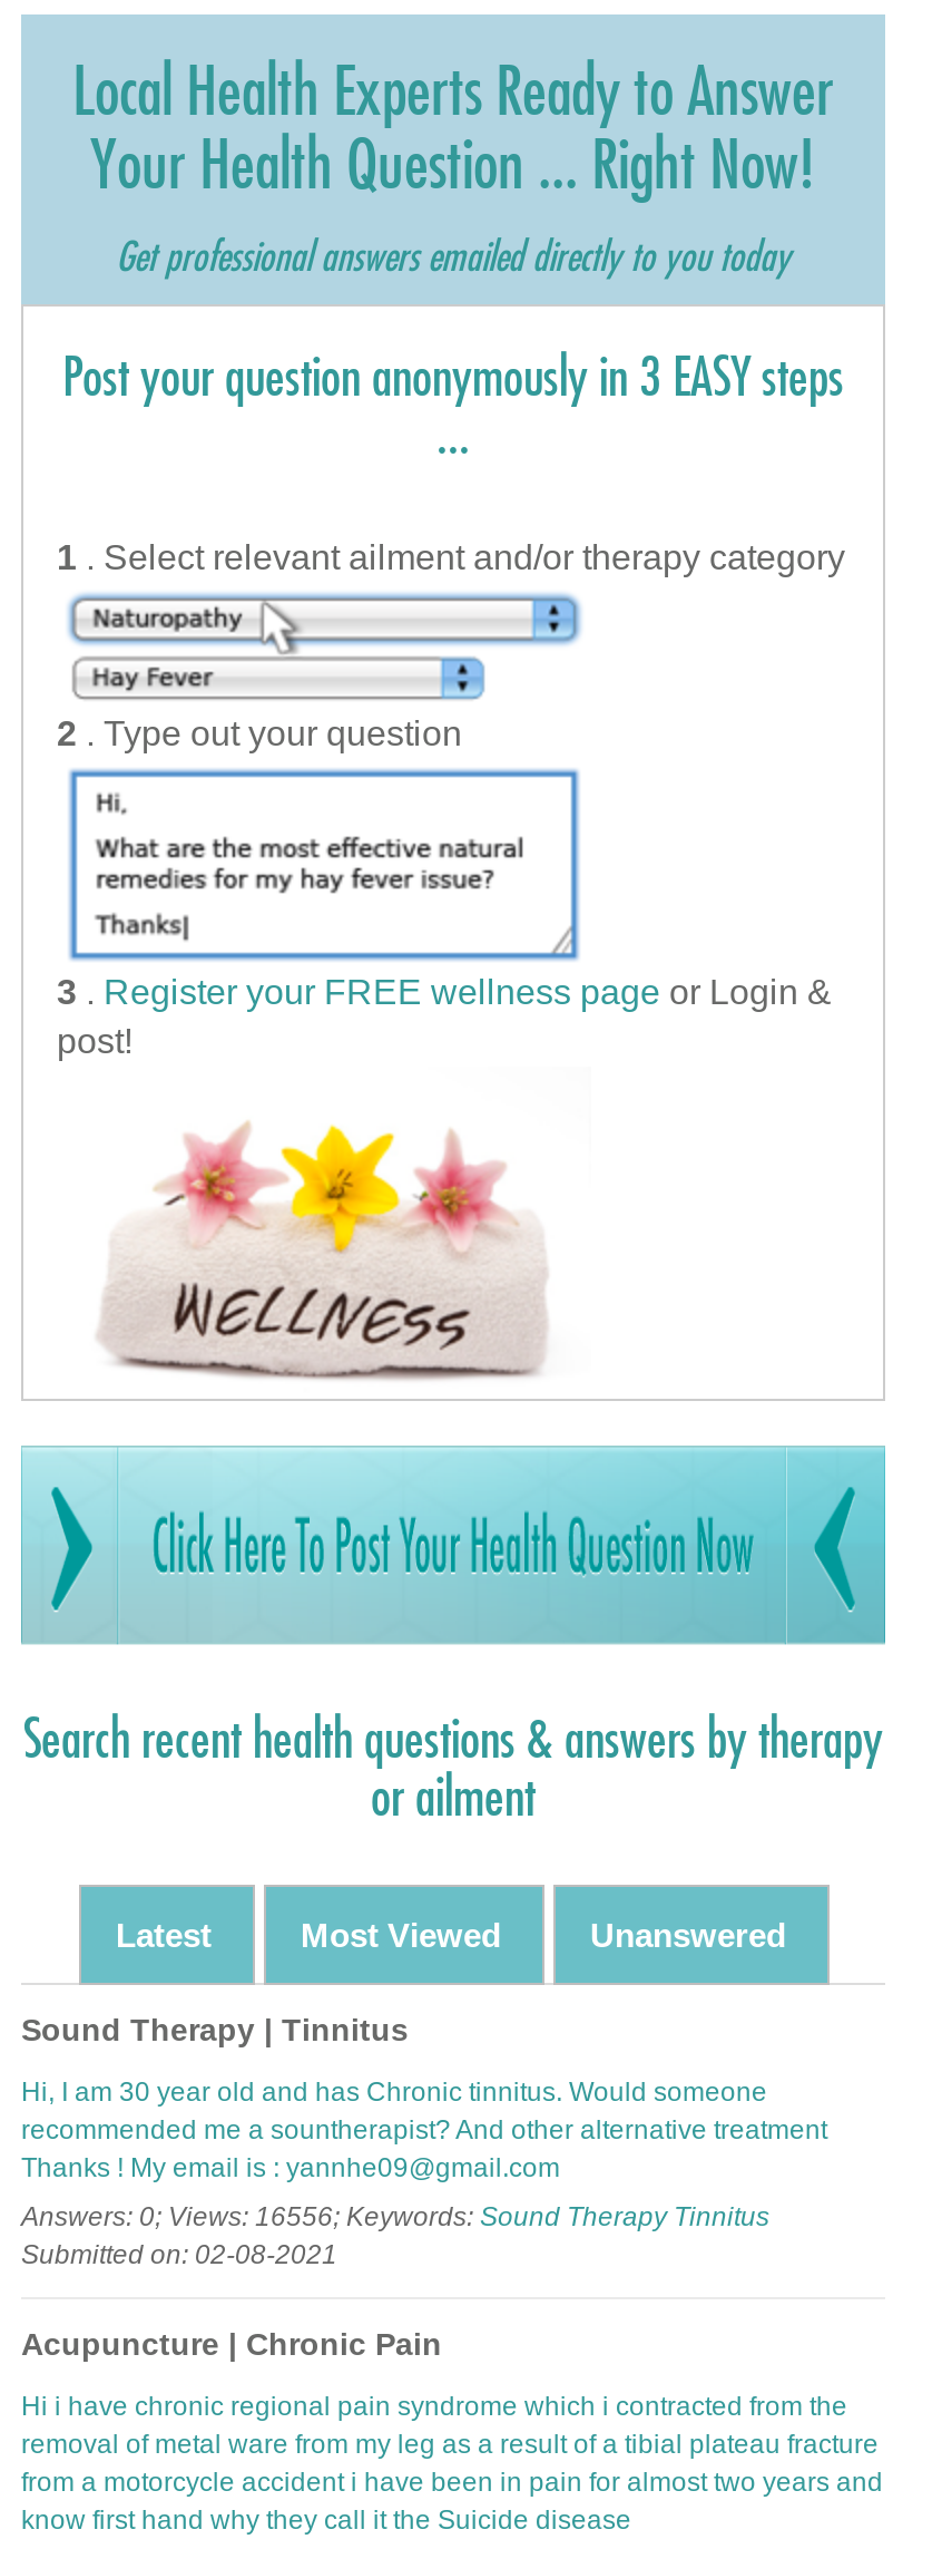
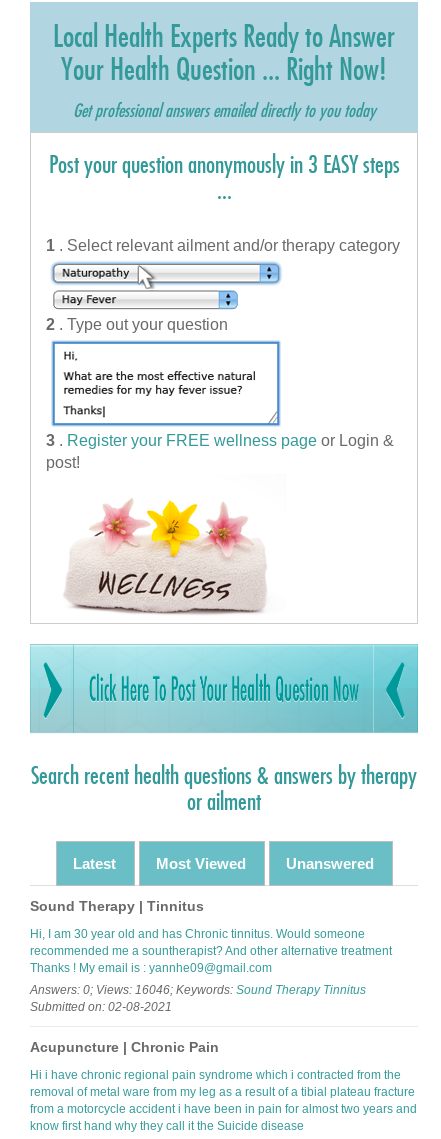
[21,2200,769,2232] Answers: 0; Views: 16556; Keywords: Sound Therapy Tinnitus -> [30,983,366,997] Answers: 0; Views: 16046; Keywords: Sound Therapy Tinnitus

